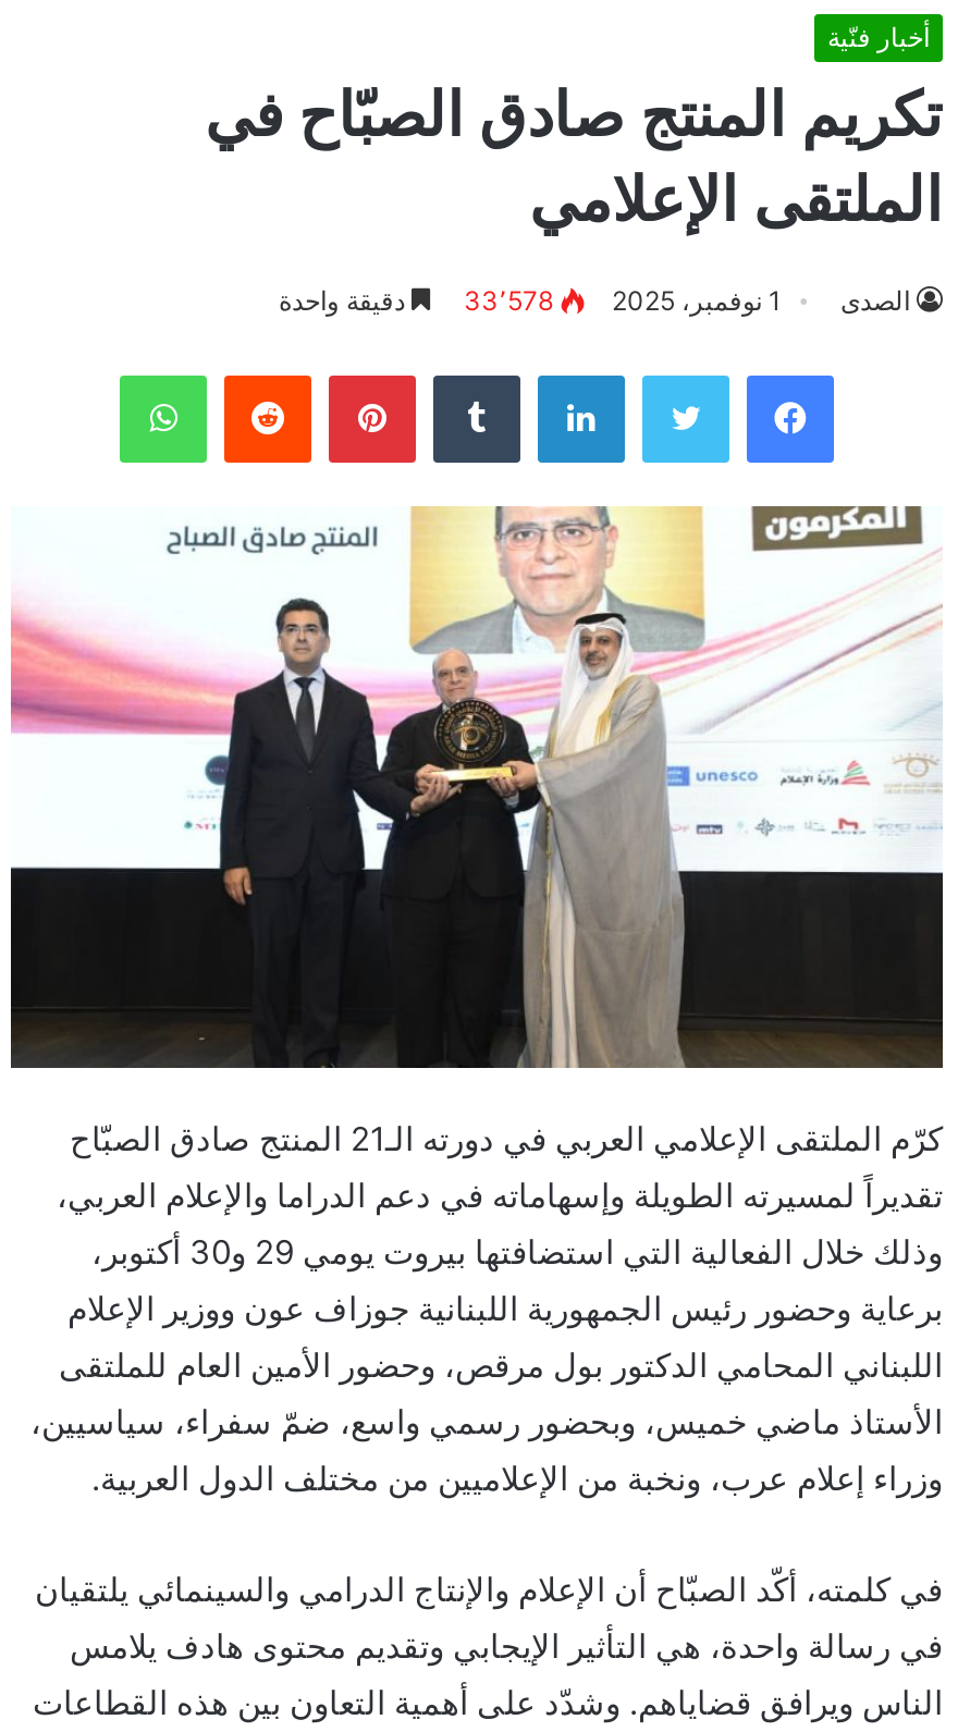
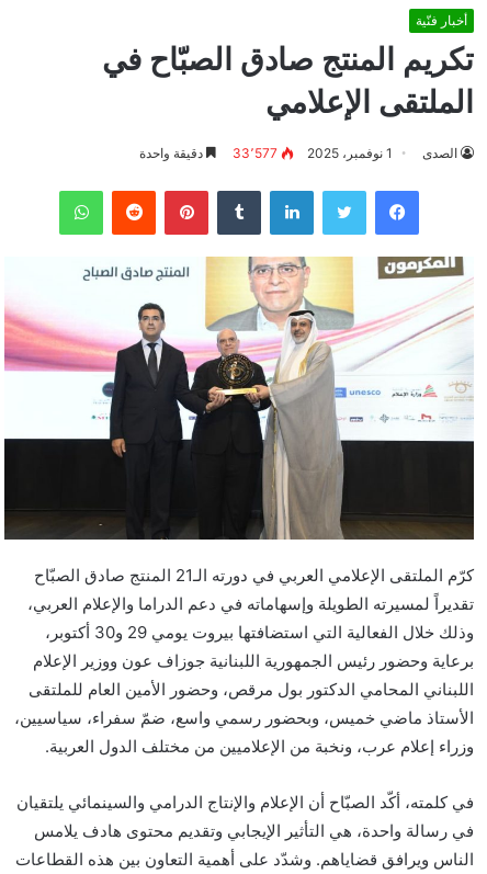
[279,284,553,317] 33٬578 دقيقة واحدة -> [139,145,278,161] 33٬577 دقيقة واحدة

